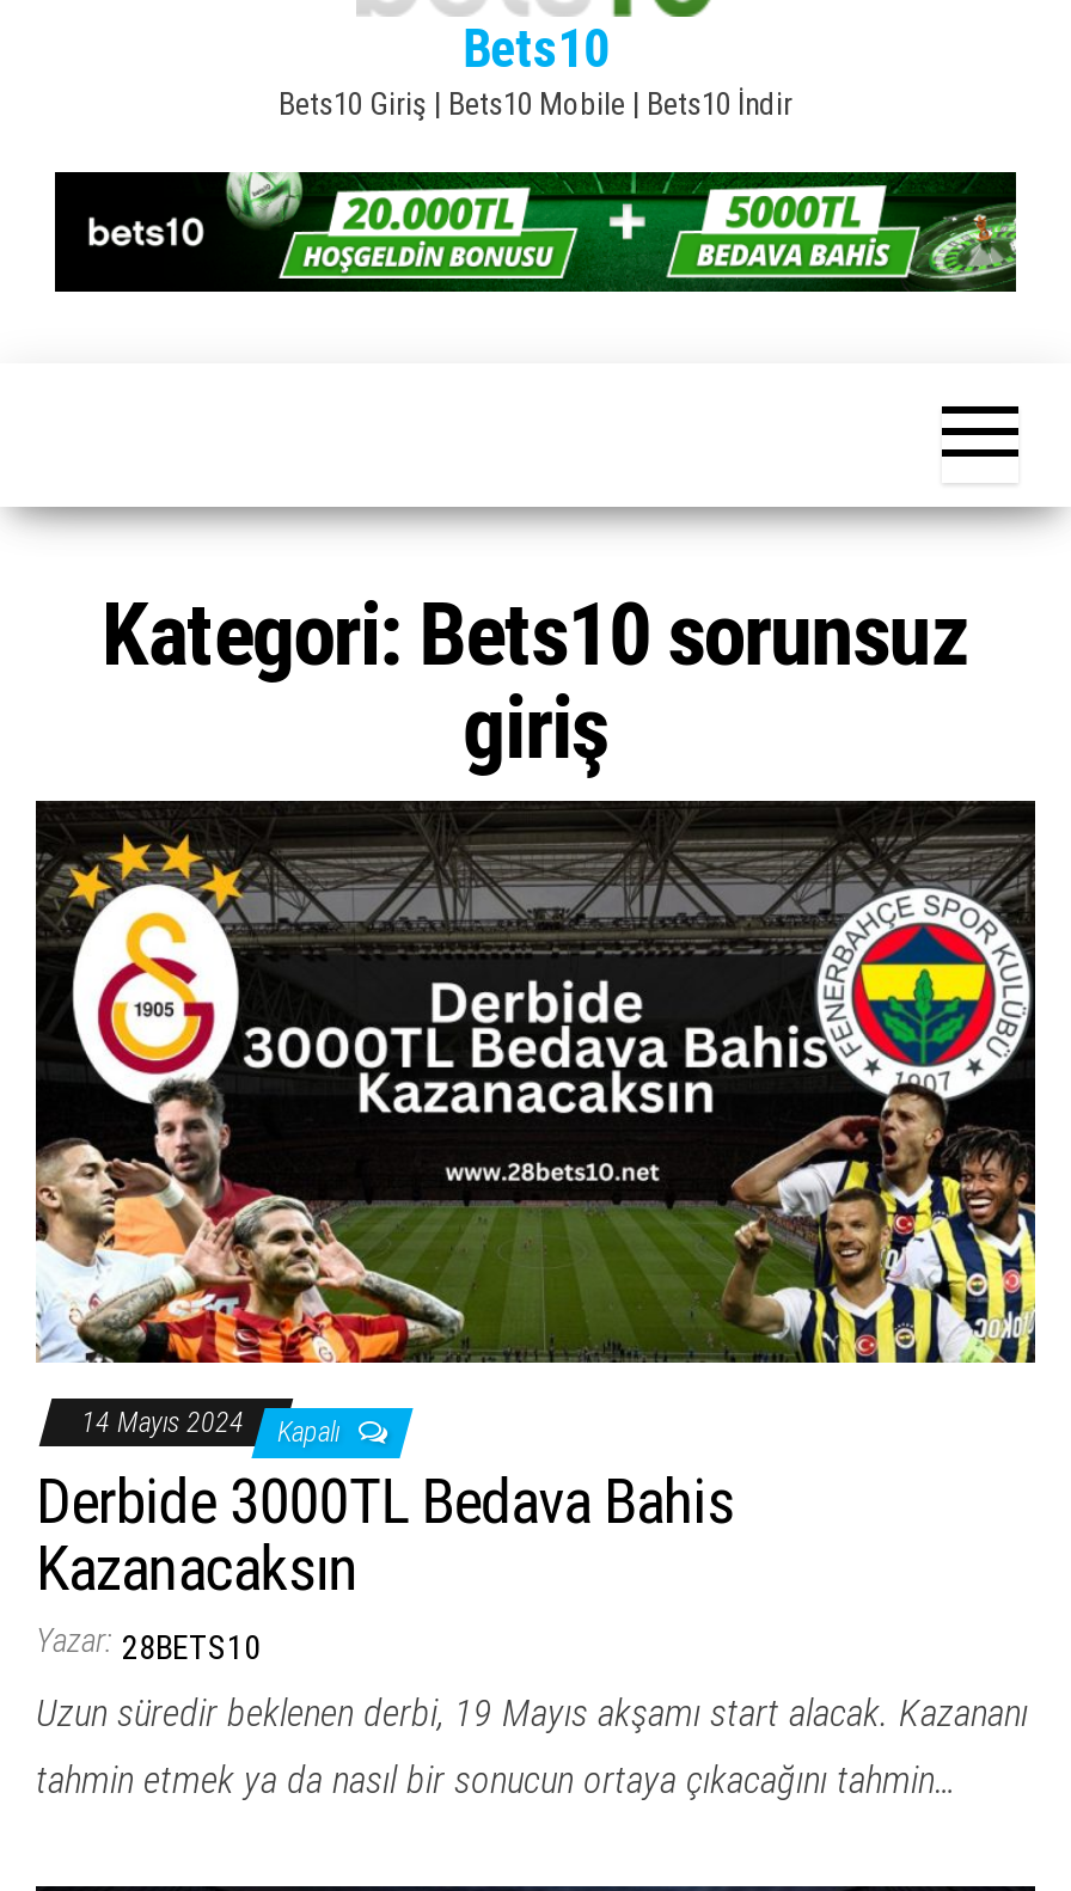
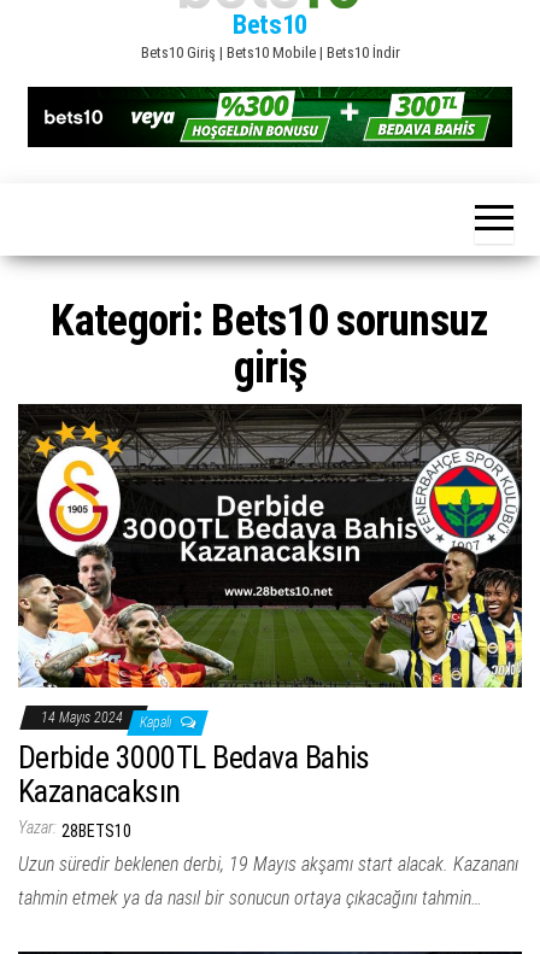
[225,170,1018,292] [image] -> [115,86,513,147] [image]

